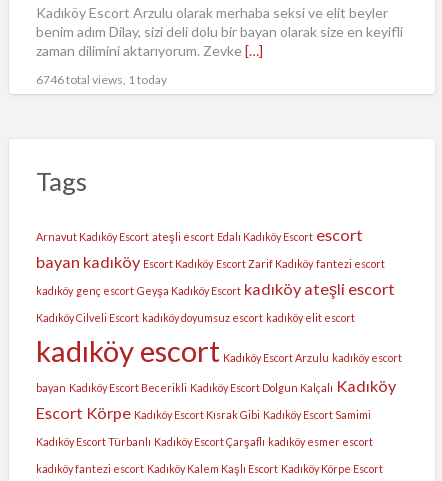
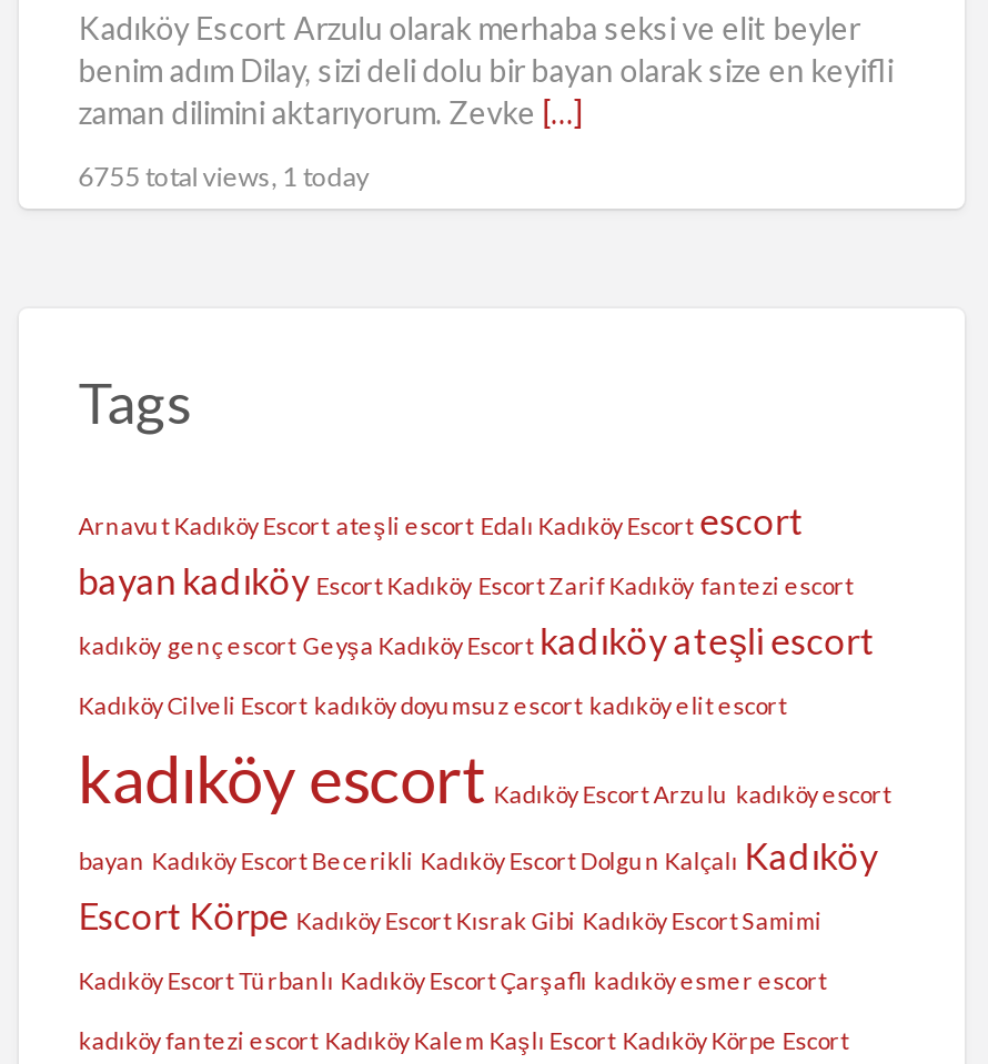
[36,72,167,87] 6746 total views, 1 today -> [78,159,369,192] 6755 total views, 1 today

